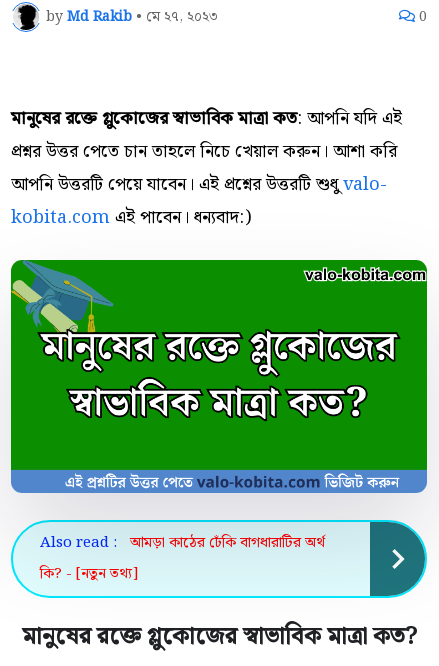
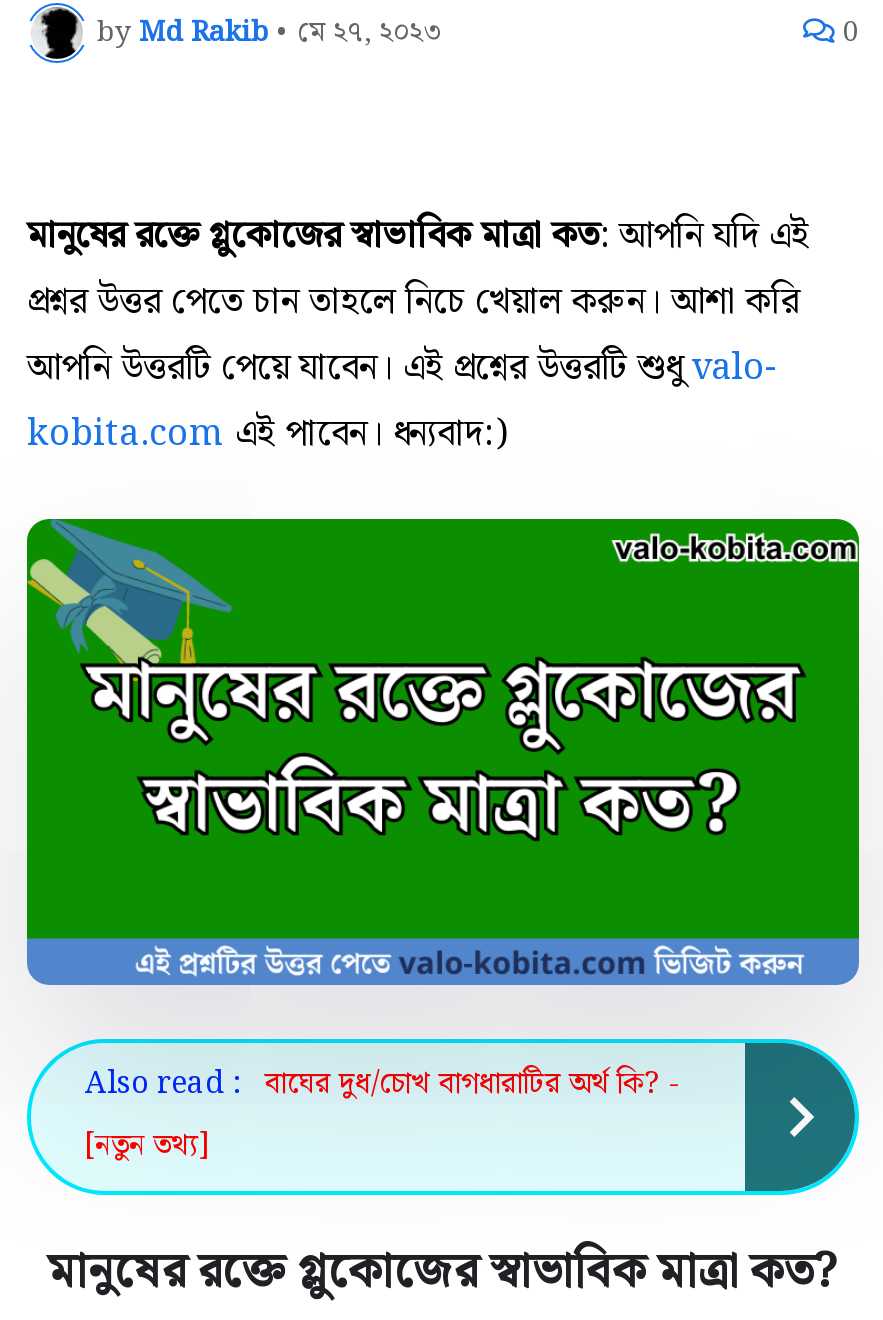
[40,531,325,586] Also read : আমড়া কাঠের ঢেঁকি বাগধারাটির অর্থ | কি? - [নতুন তথ্য] -> [85,1061,681,1171] Also read : বাঘের দুধ/চোখ বাগধারাটির অর্থ কি? - | [নতুন তথ্য]

